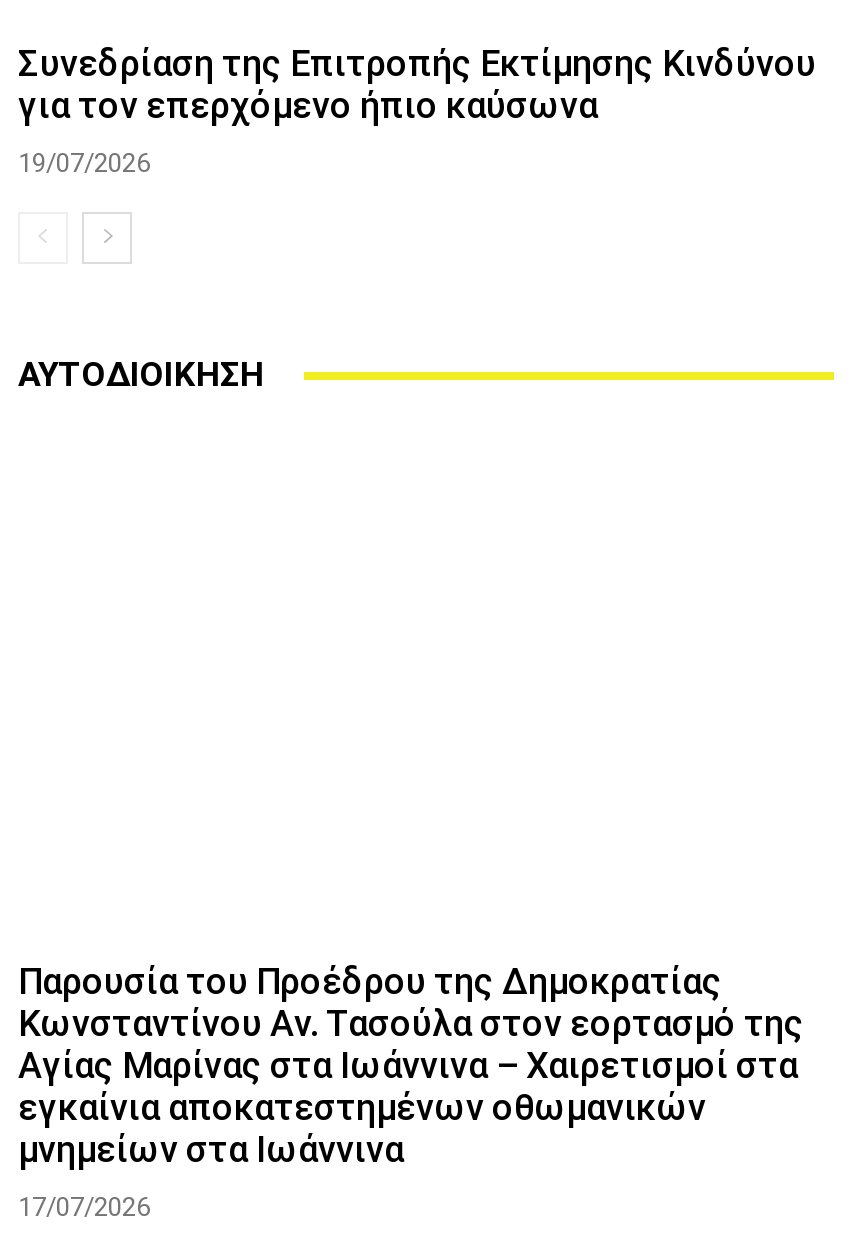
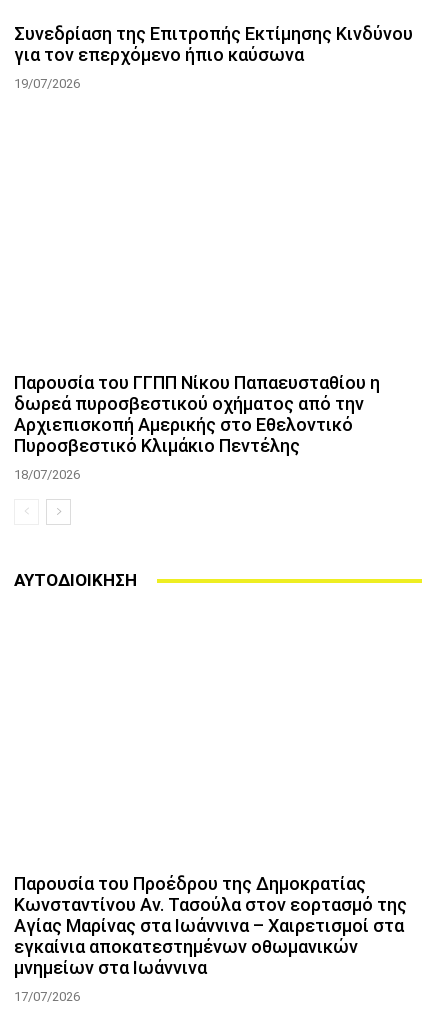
none -> [14,372,380,482] Παρουσία του ΓΓΠΠ Νίκου Παπαευσταθίου η | δωρεά πυροσβεστικού οχήματος από την | Αρχιεπισκοπή Αμερικής στο Εθελοντικό | Πυροσβεστικό Κλιμάκιο Πεντέλης | 18/07/2026

